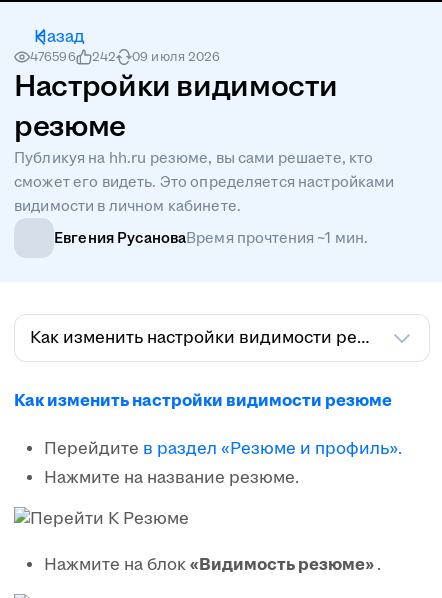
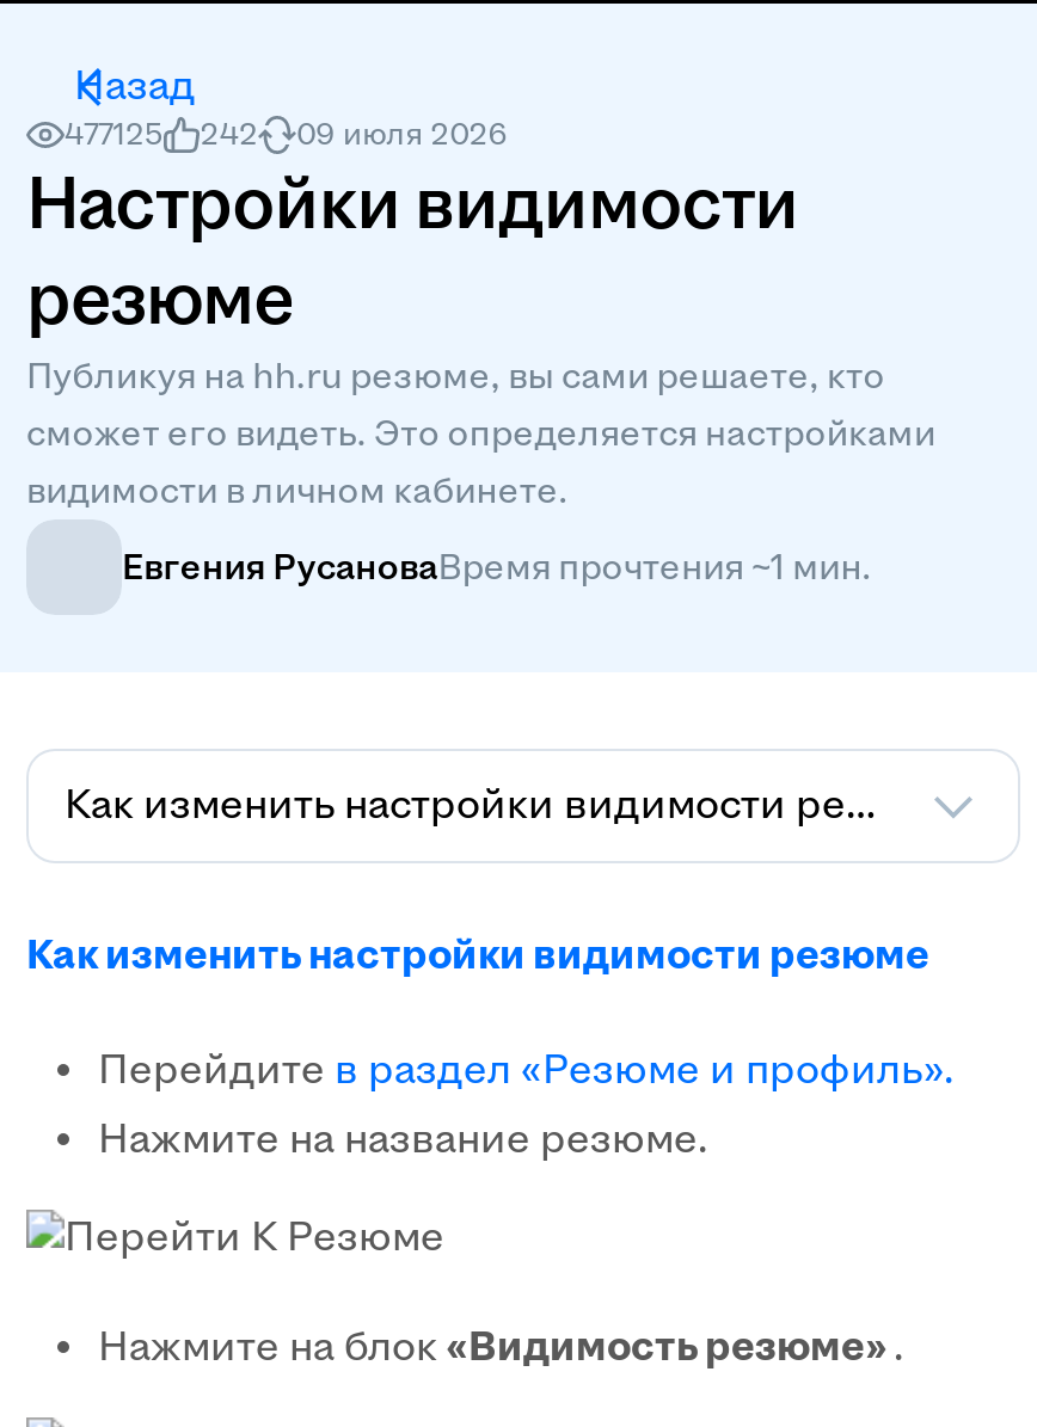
[30,49,221,64] 476596 242 09 июля 2026 -> [65,116,508,152] 477125 242 09 июля 2026

